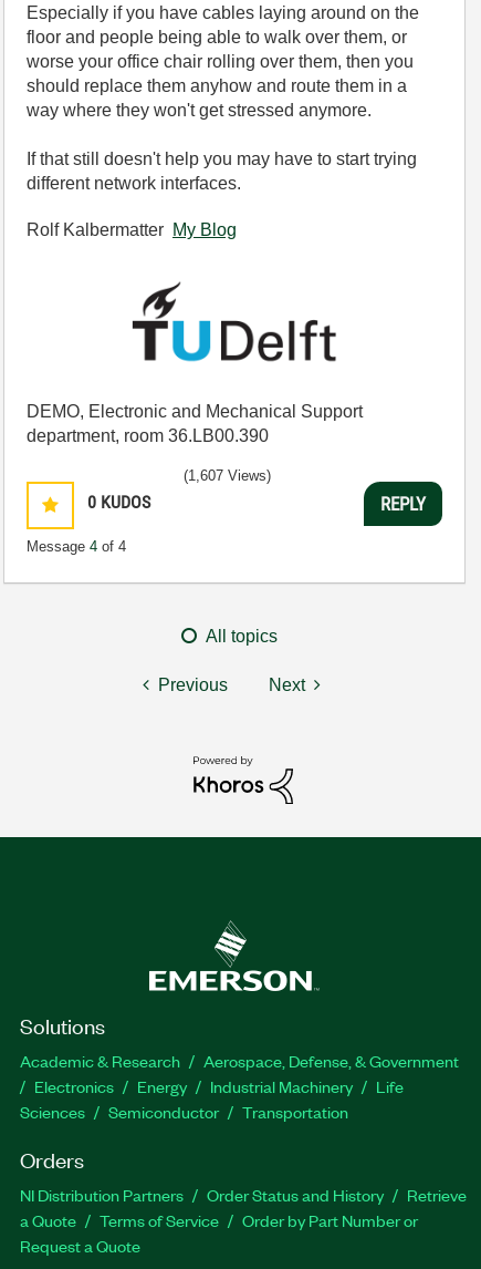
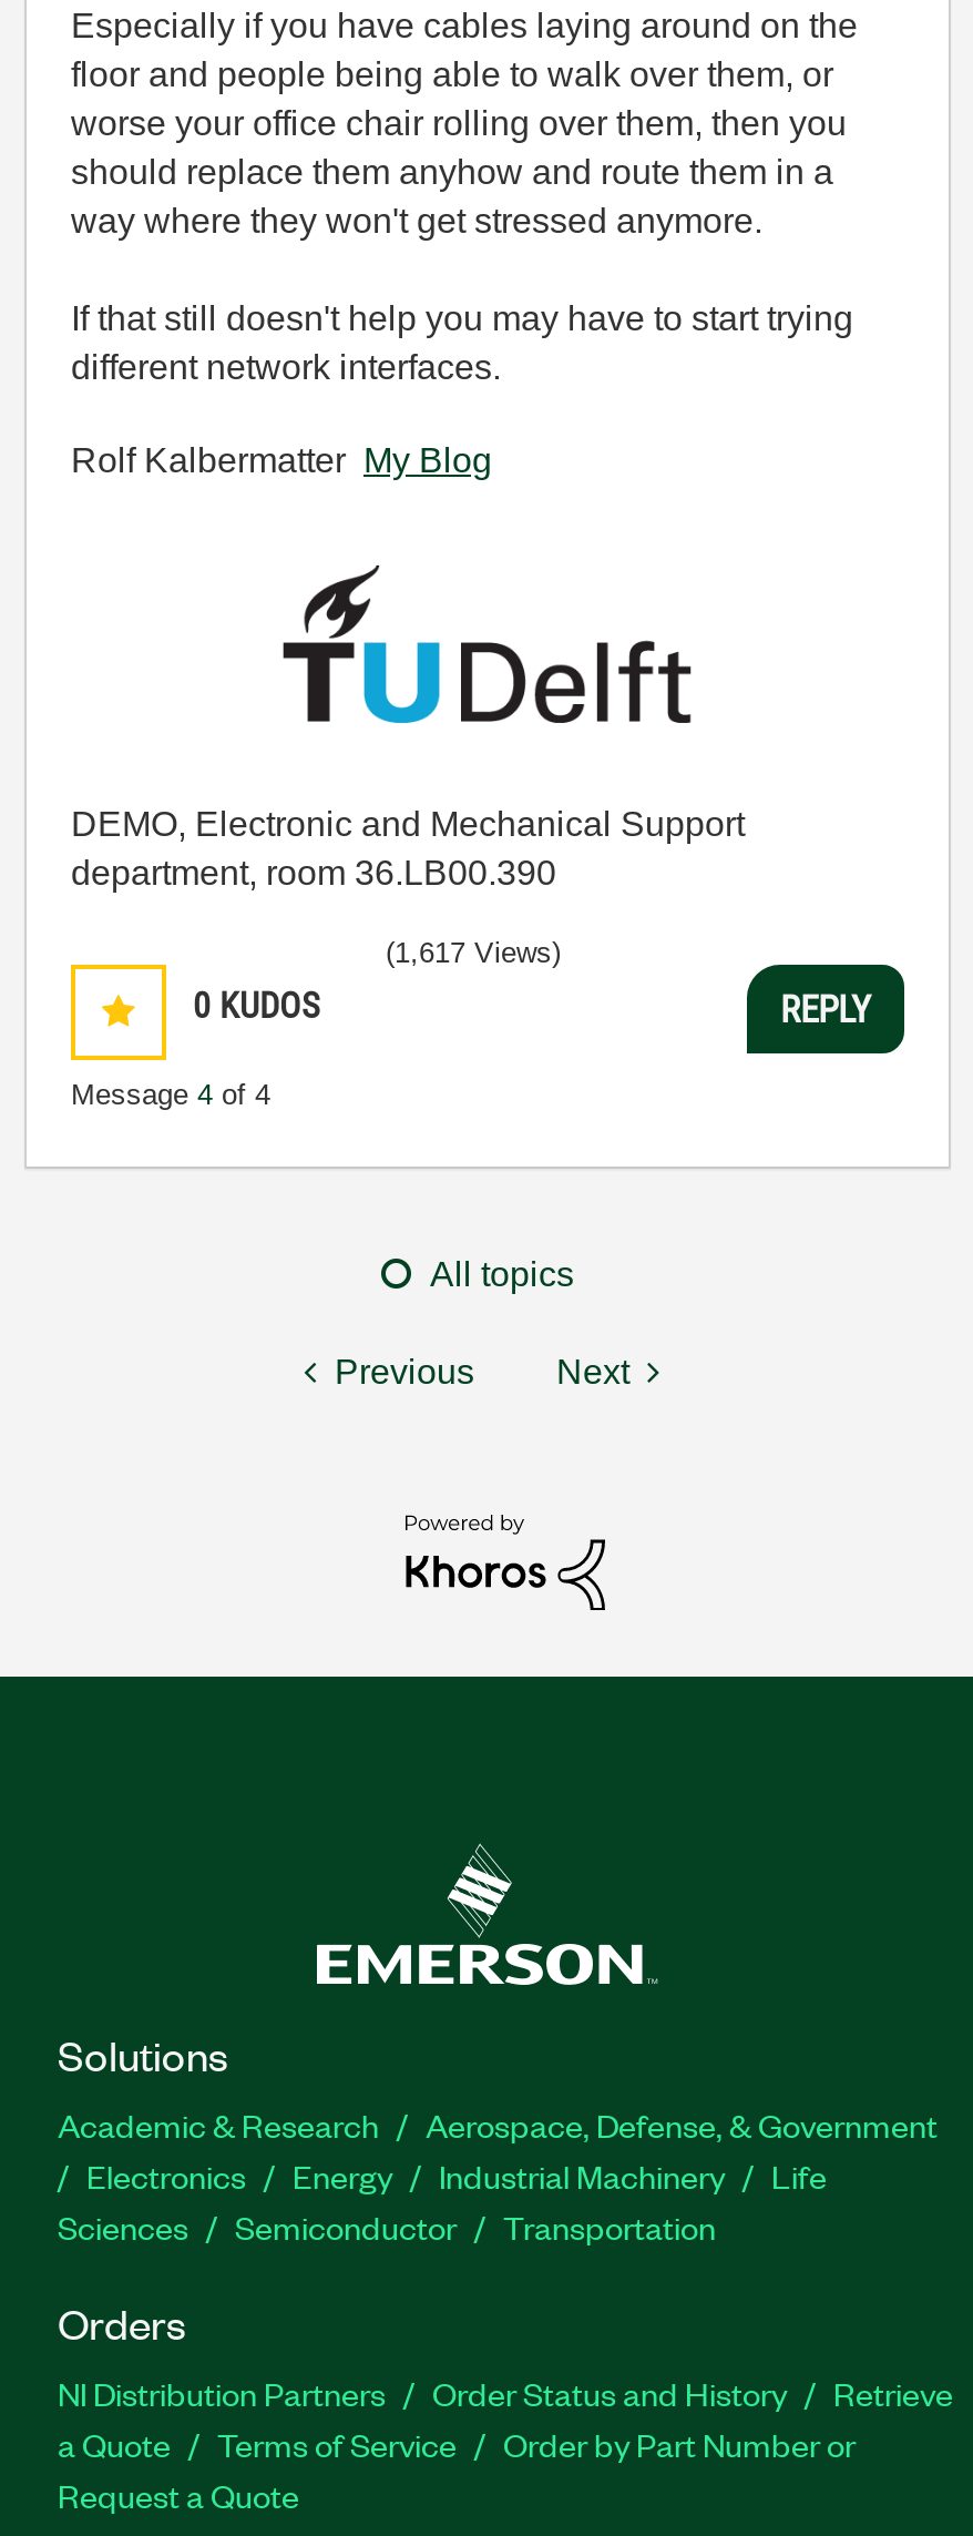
[184,468,271,484] (1,607 Views) -> [386,937,561,970] (1,617 Views)

